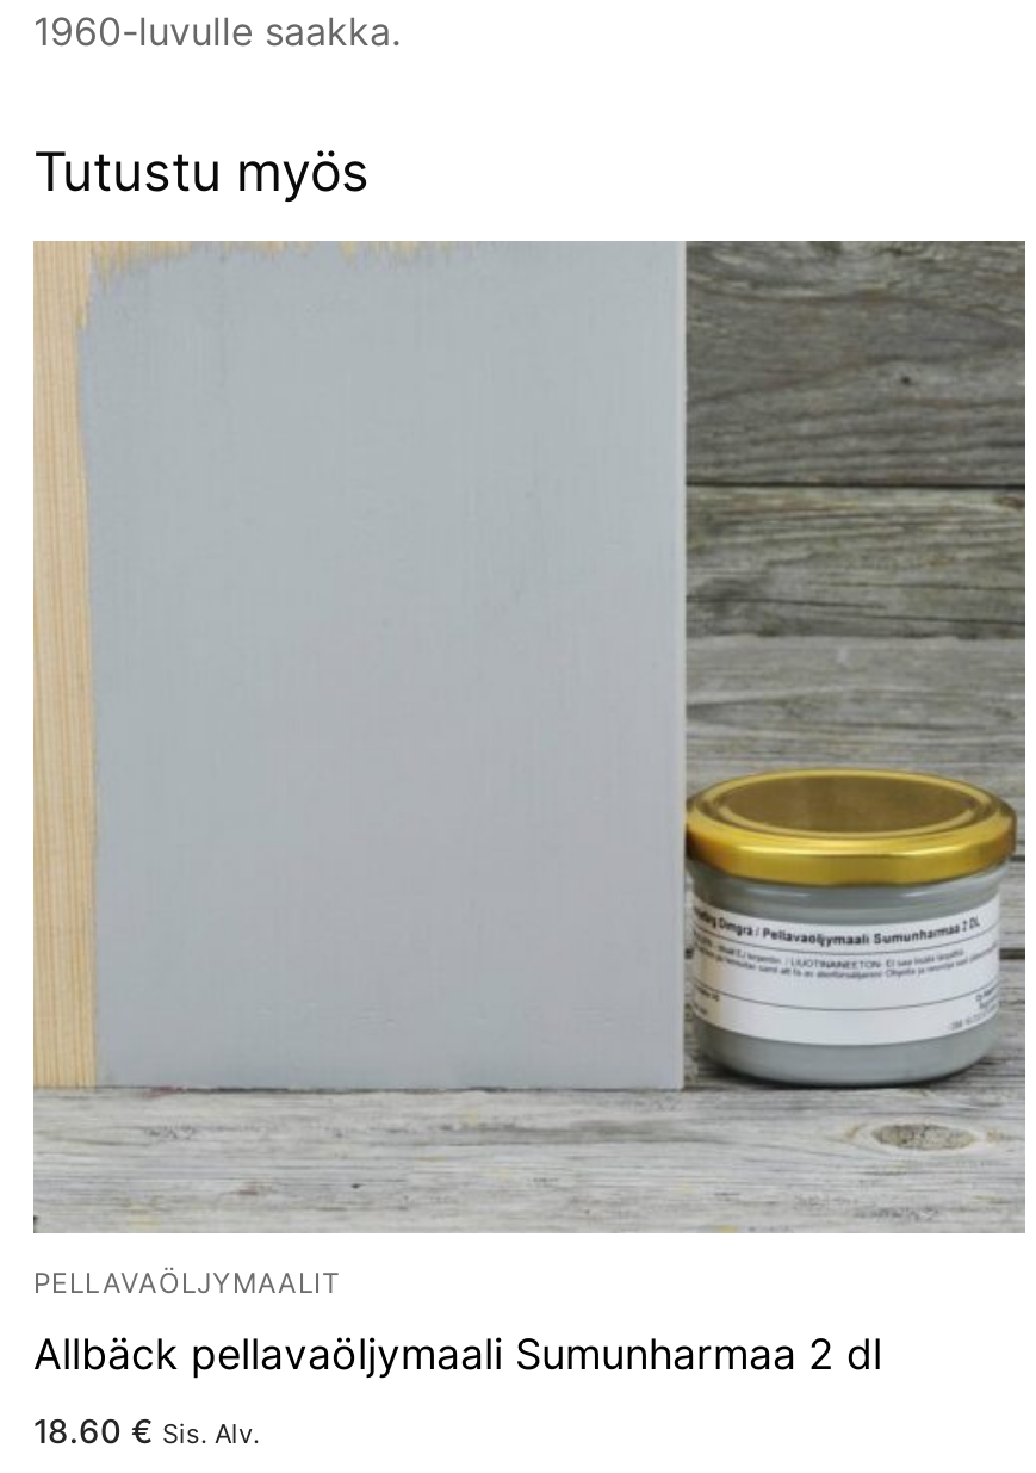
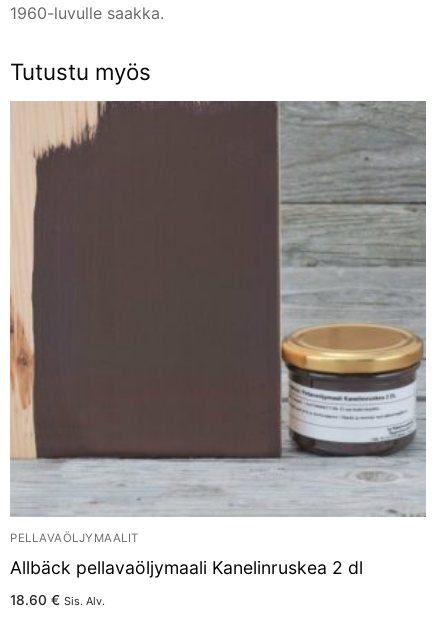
[33,241,1023,1233] [image] -> [10,101,426,517] [image]
[33,1329,882,1379] Allbäck pellavaöljymaali Sumunharmaa 2 dl -> [10,557,363,578] Allbäck pellavaöljymaali Kanelinruskea 2 dl

